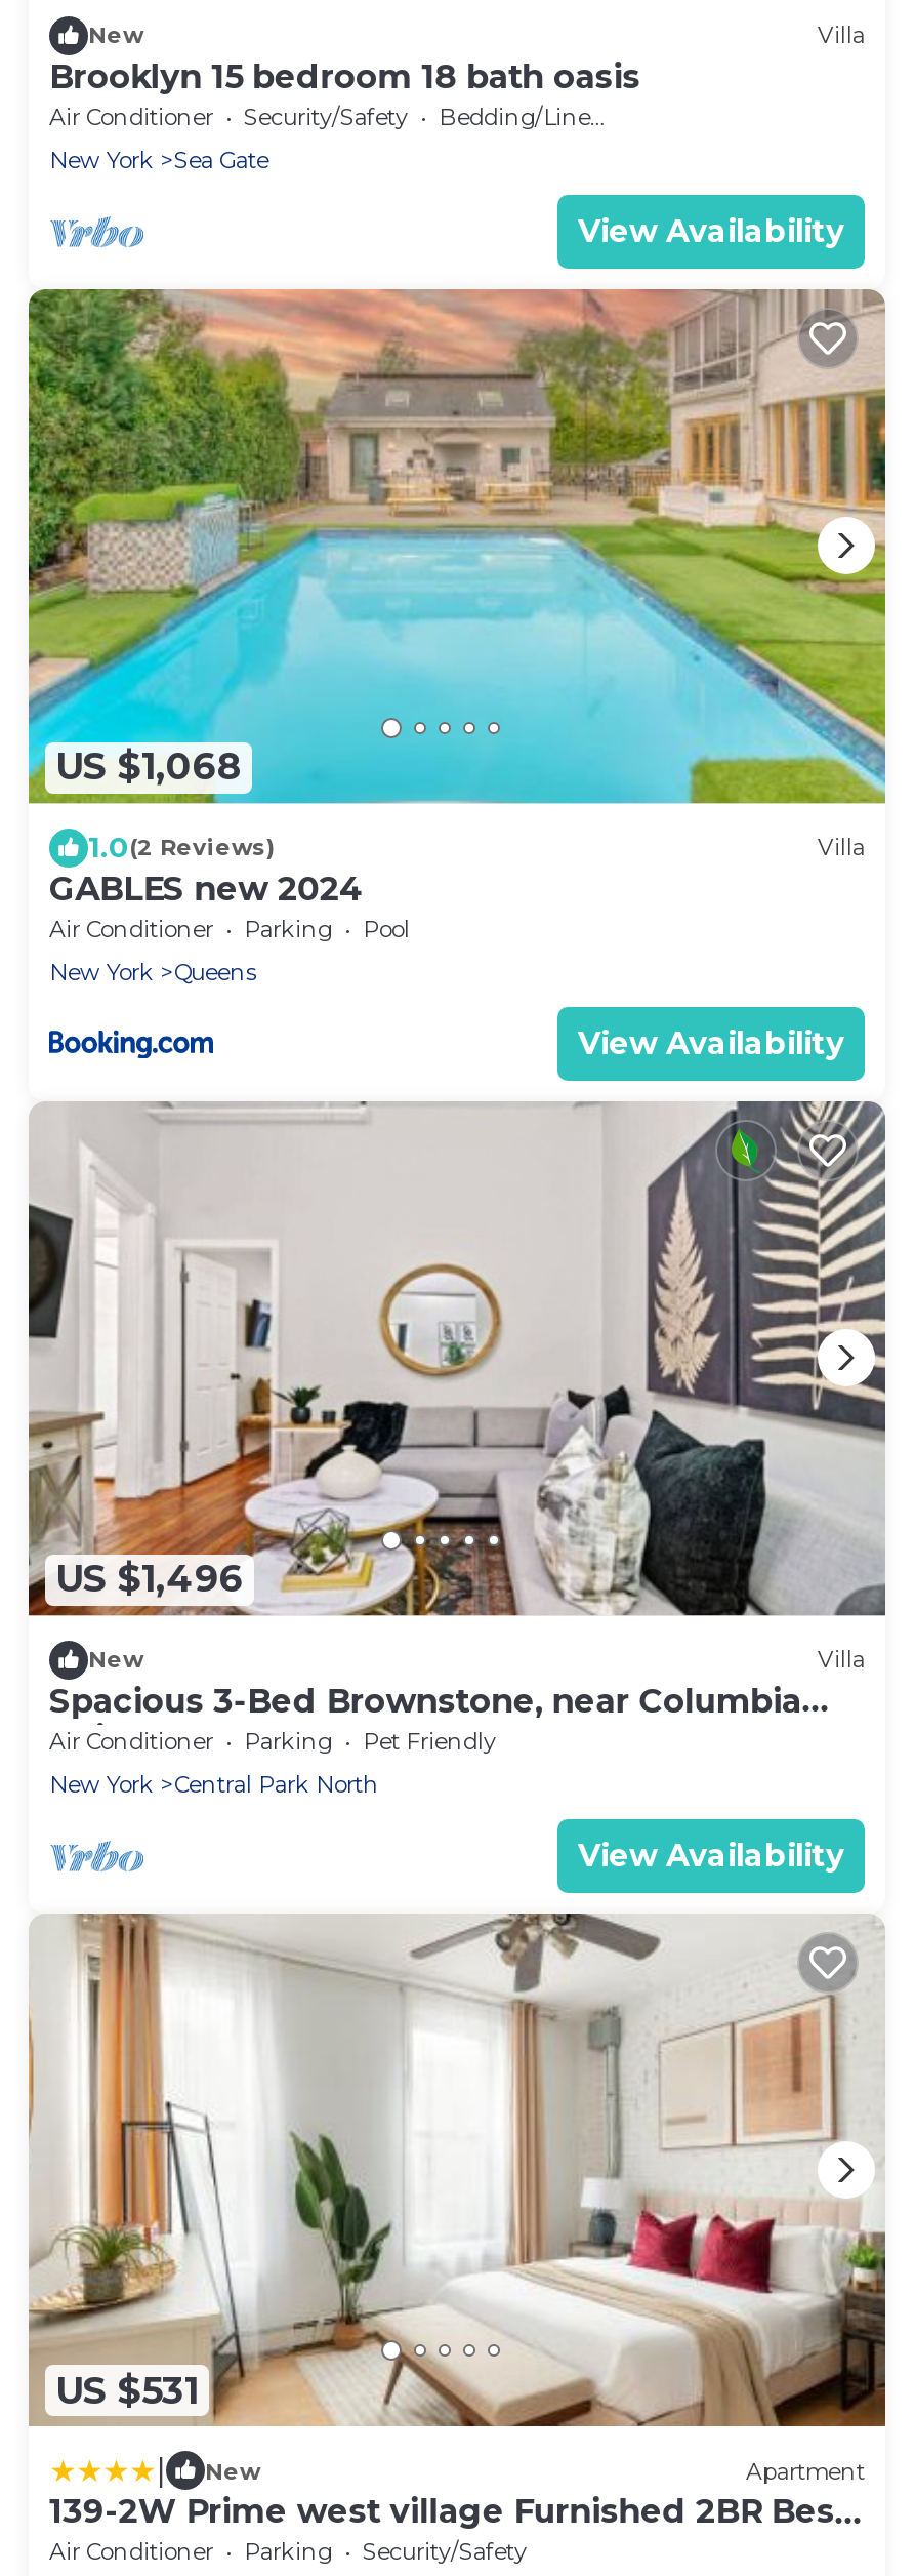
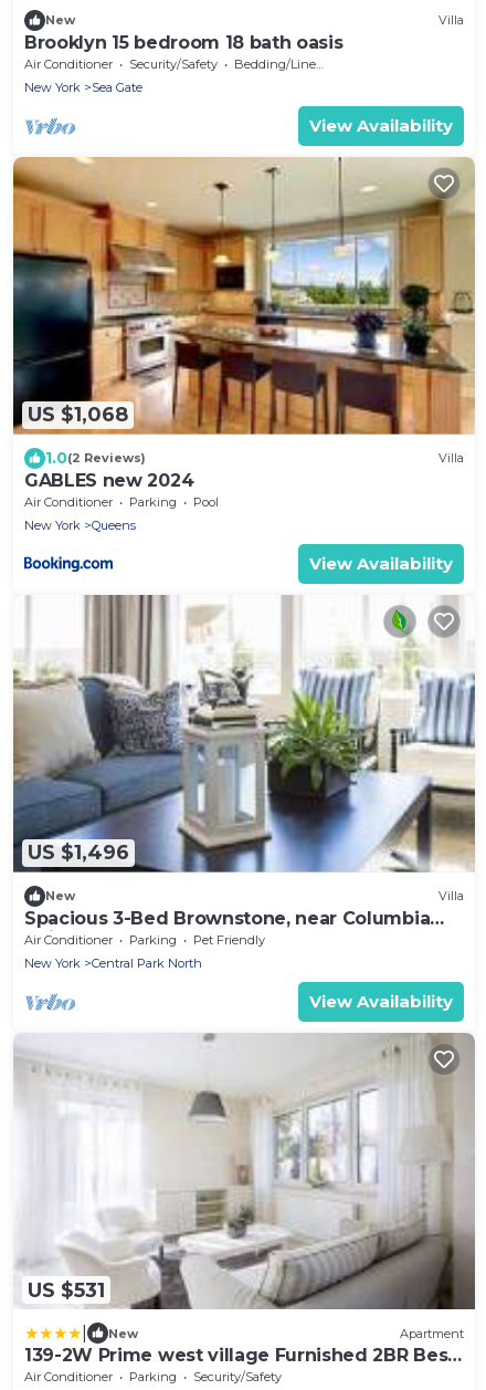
[27,287,887,806] [image] -> [12,157,476,436] [image]
[27,1099,887,1618] [image] -> [13,595,475,874] [image]
[27,1911,885,2428] [image] -> [13,1033,475,1310] [image]

